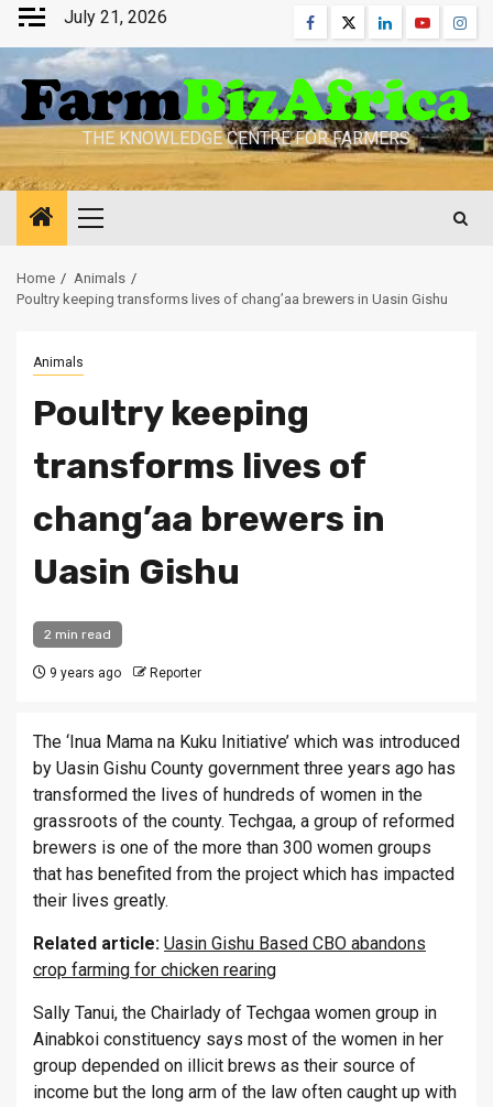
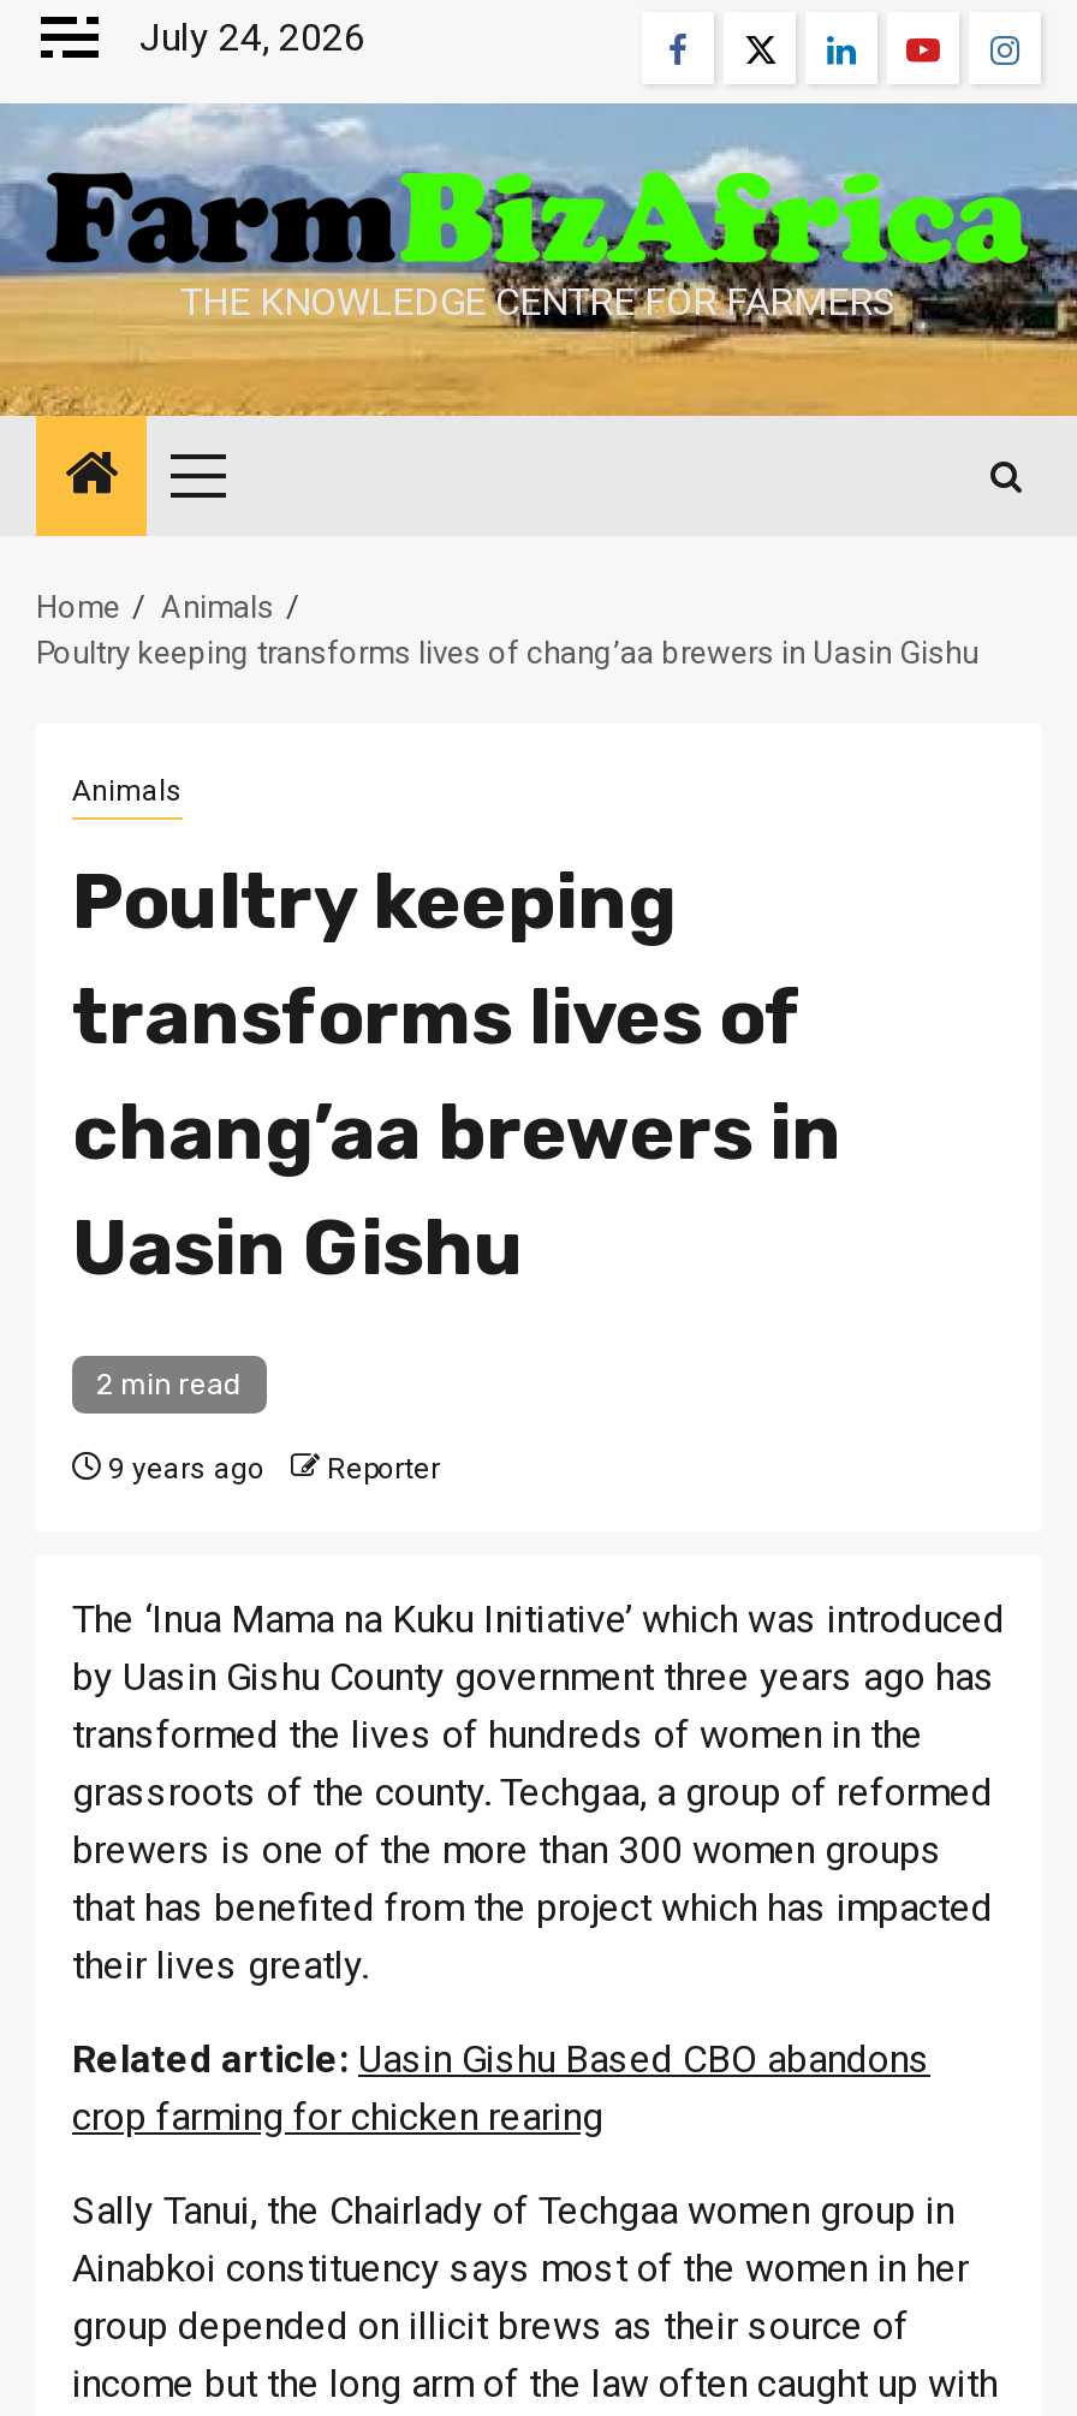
[64,7,167,28] July 21, 2026 -> [139,14,365,60] July 24, 2026

